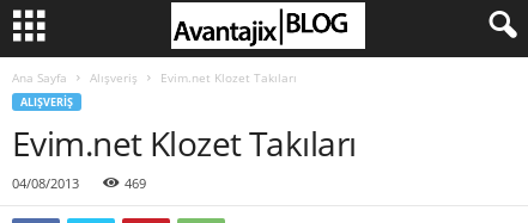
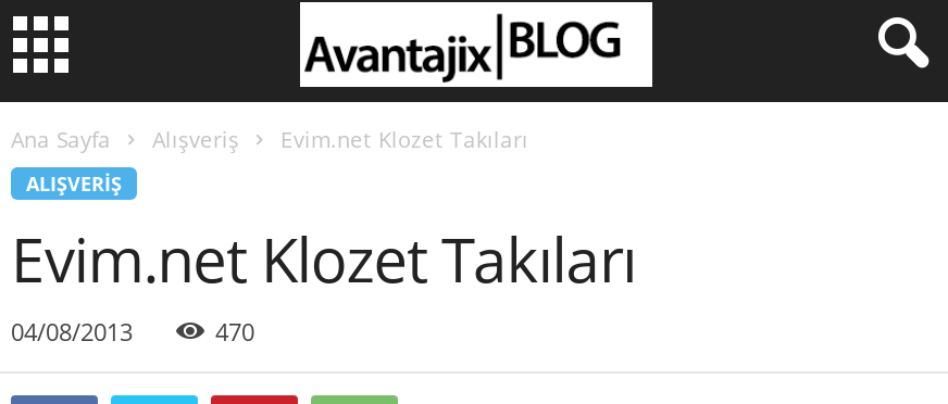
[125,174,146,192] 469 -> [215,315,254,348] 470

